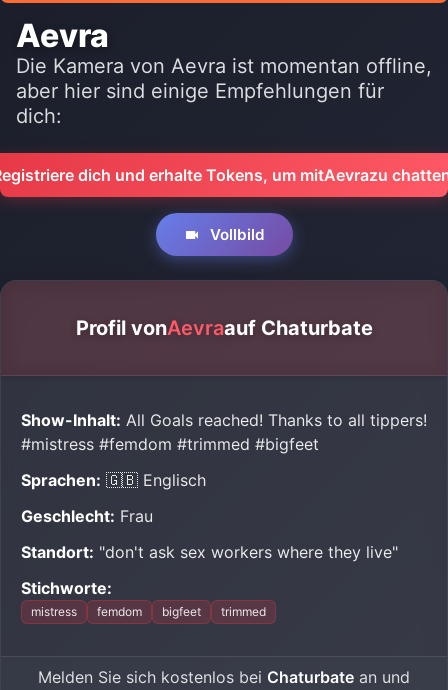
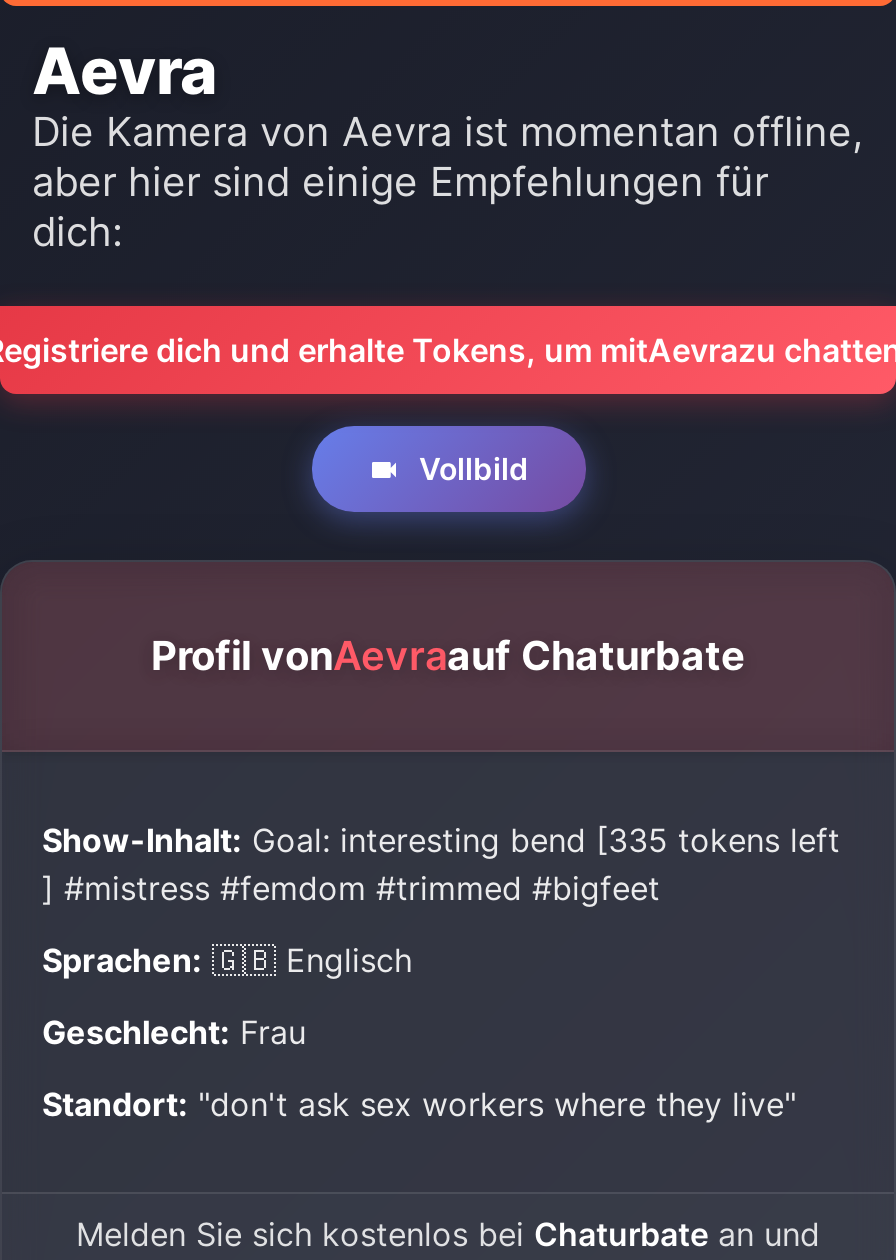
[21,410,427,454] Show-Inhalt: All Goals reached! Thanks to all tippers! | #mistress #femdom #trimmed #bigfeet -> [42,820,840,908] Show-Inhalt: Goal: interesting bend [335 tokens left | ] #mistress #femdom #trimmed #bigfeet
[21,578,266,619] Stichworte: | mistress | femdom | bigfeet | trimmed -> none

